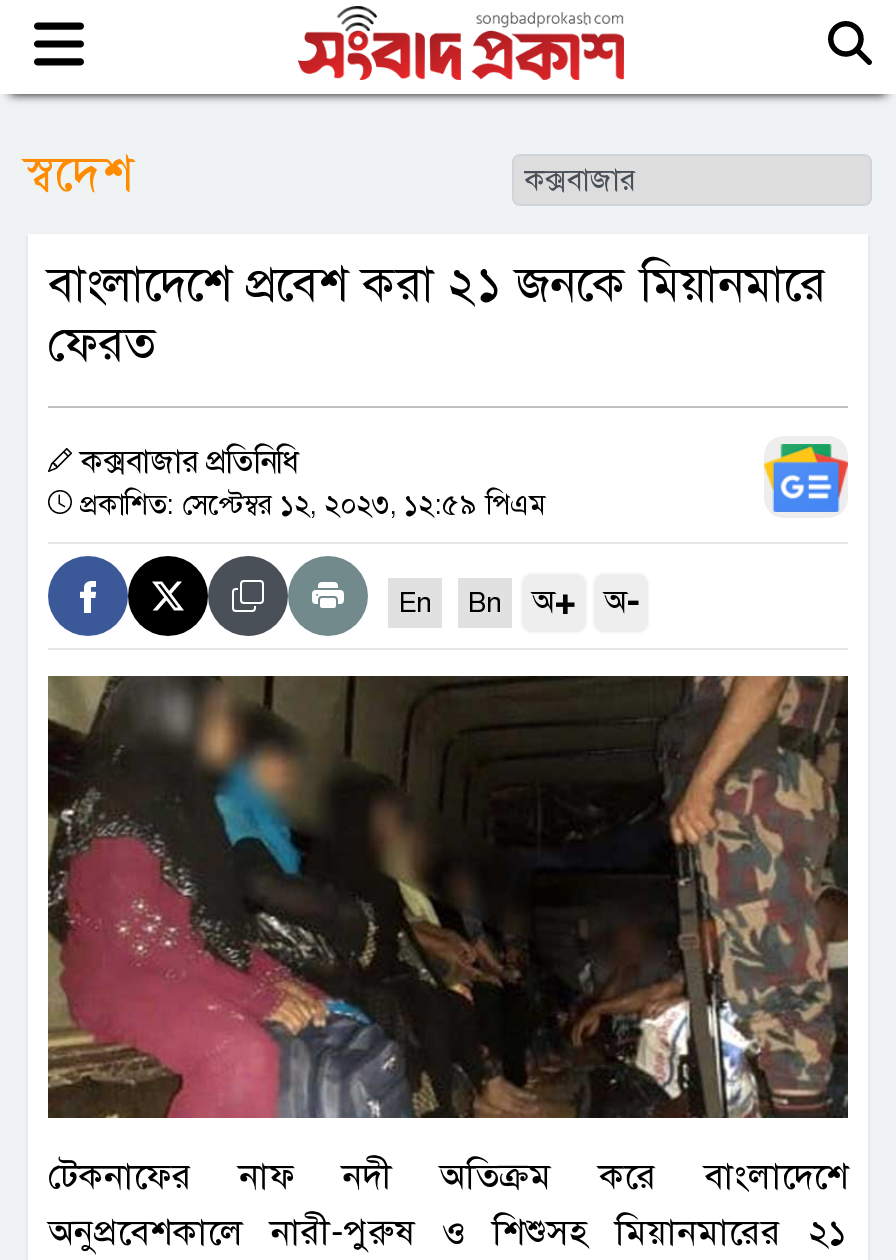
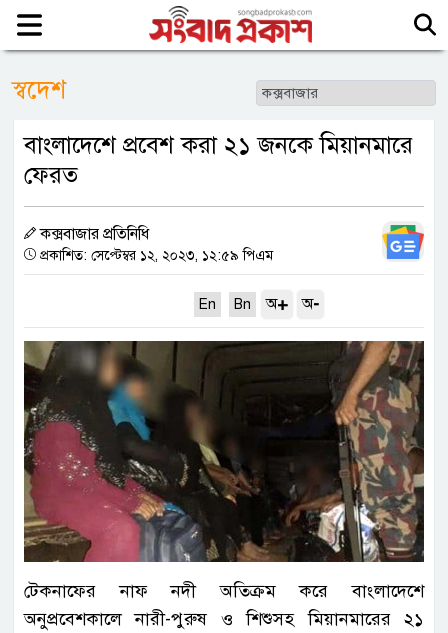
[46,554,370,638] [image] -> none

